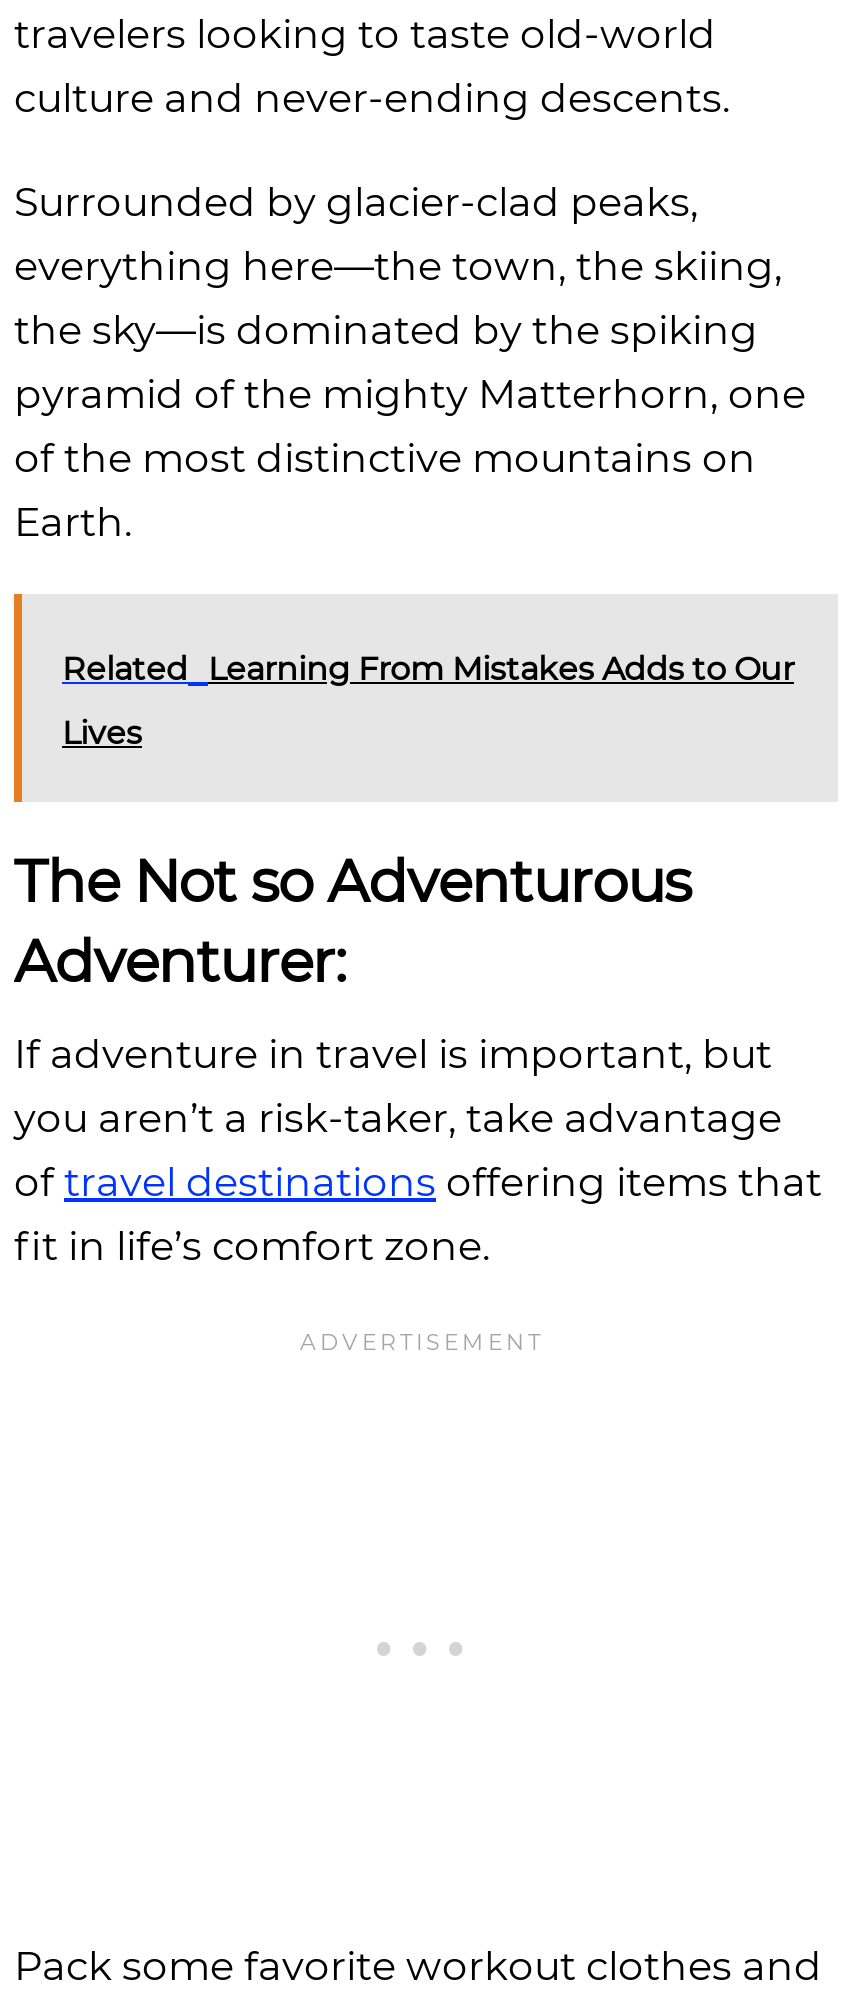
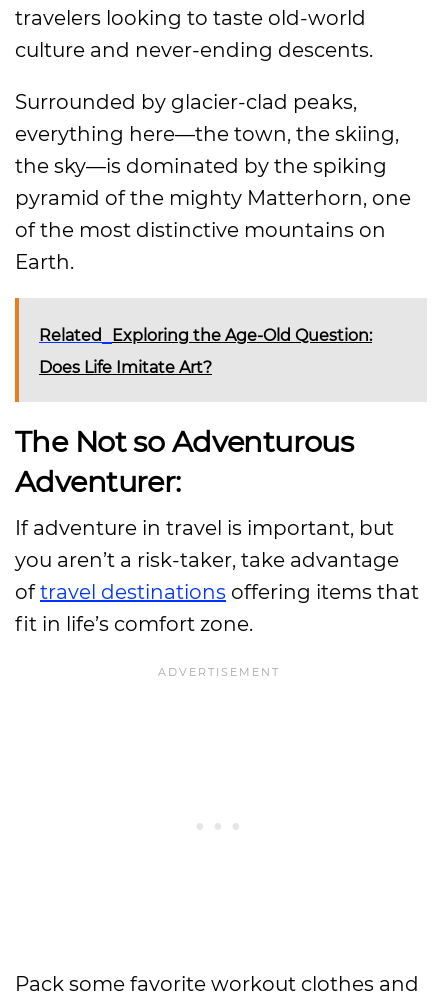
[62,650,794,688] Related Learning From Mistakes Adds to Our -> [39,326,372,345] Related Exploring the Age-Old Question:
[62,714,142,752] Lives -> [39,358,212,377] Does Life Imitate Art?

